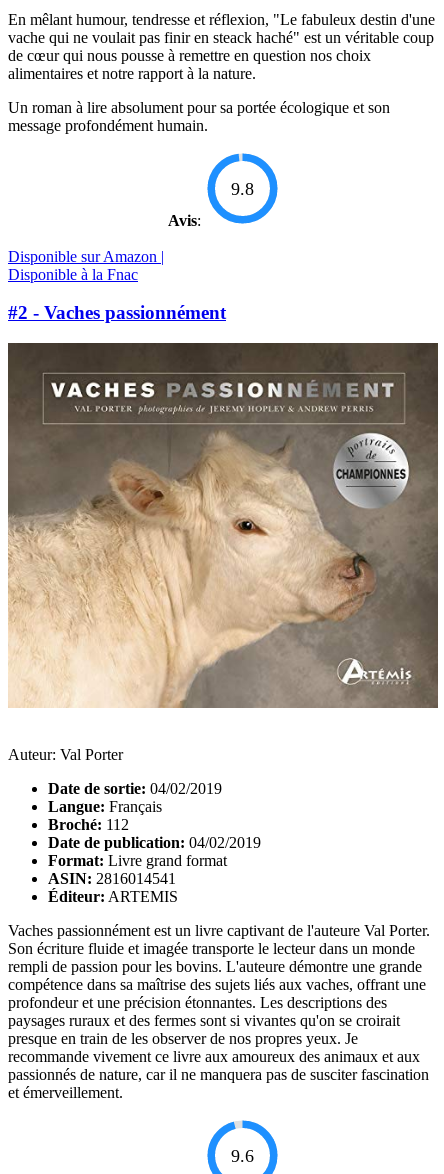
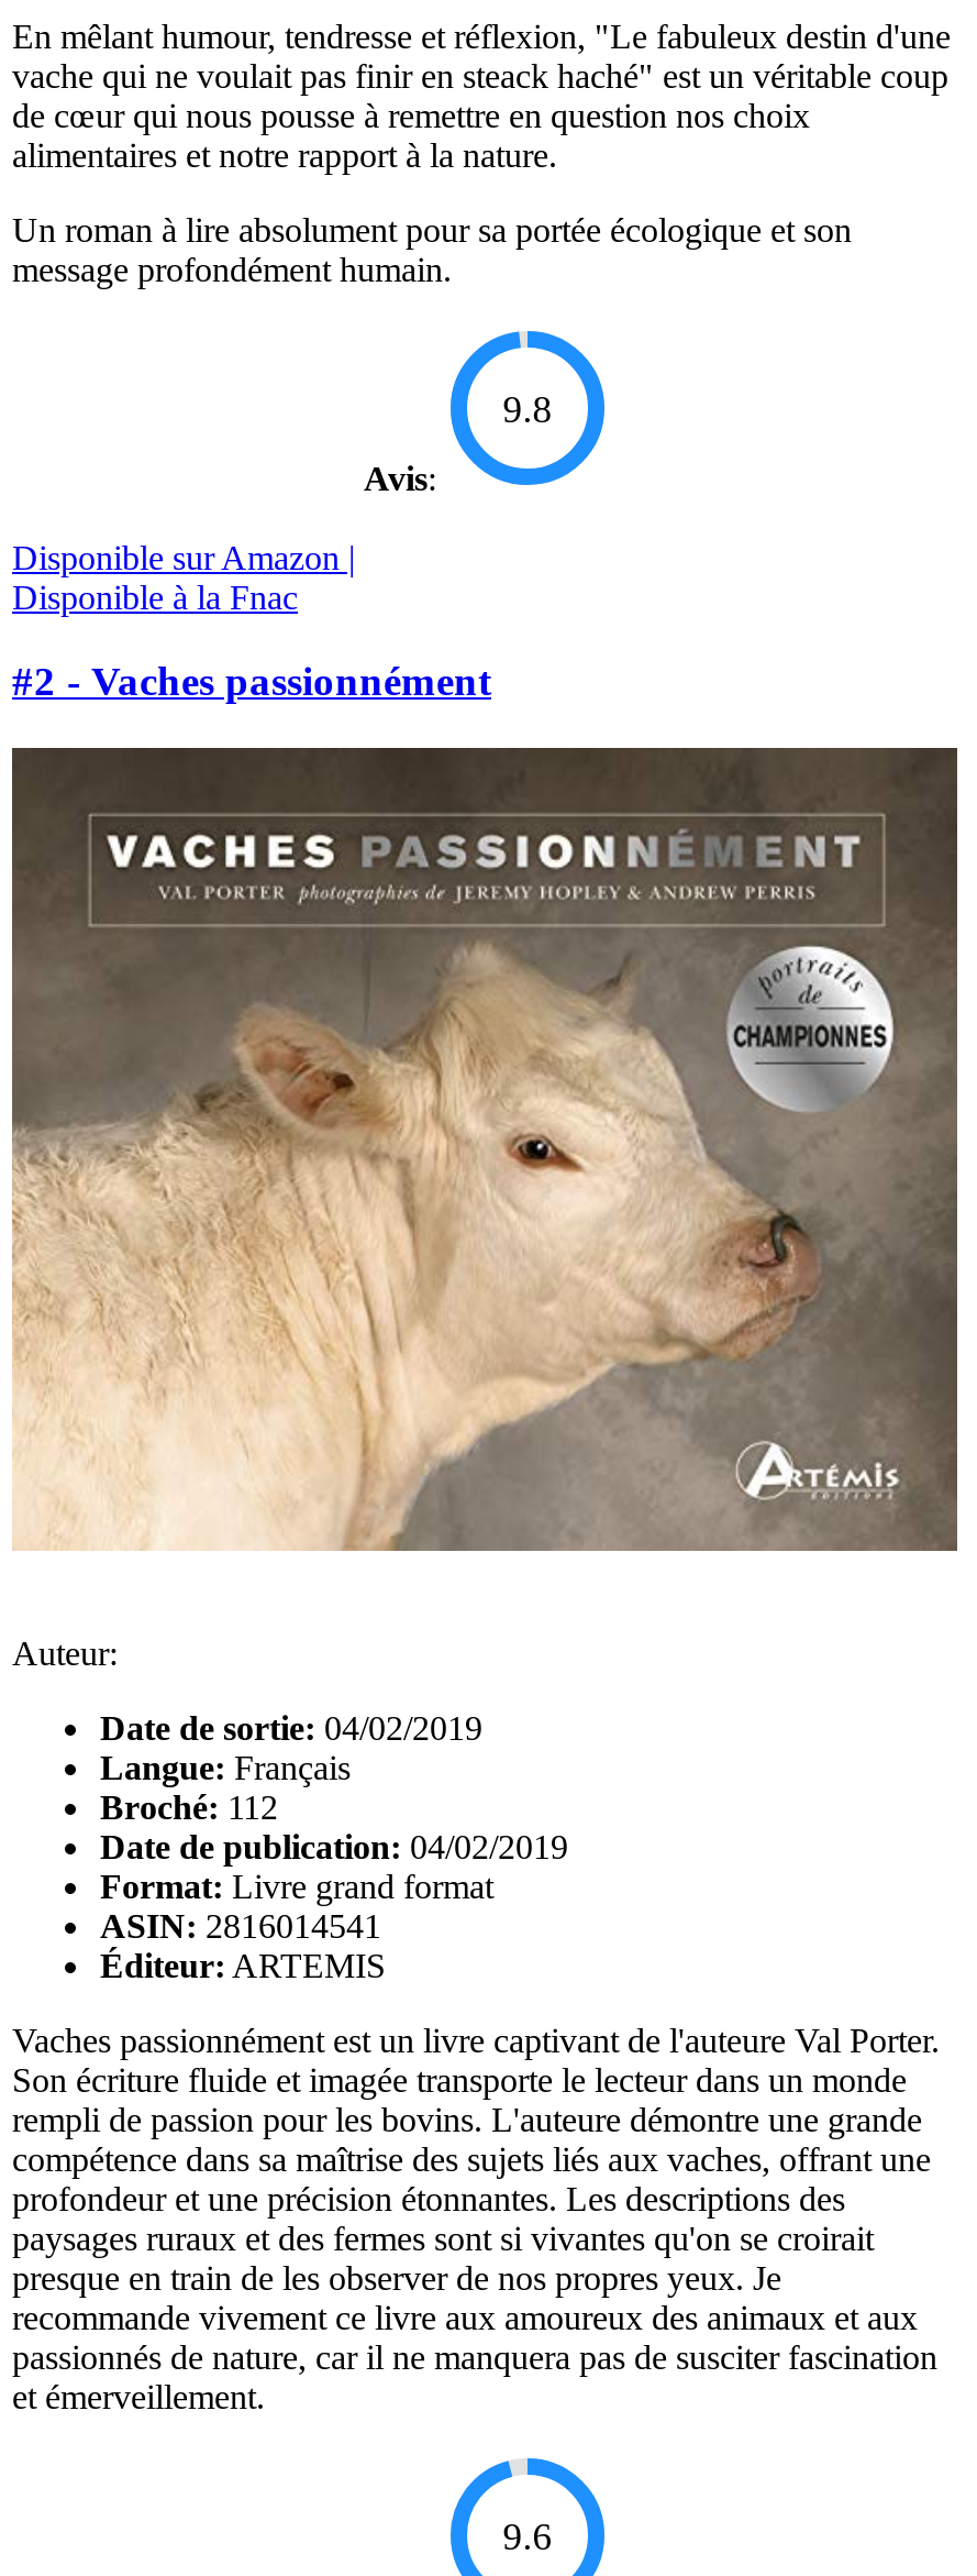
[8,746,123,763] Auteur: Val Porter -> [12,1635,118,1672] Auteur:

